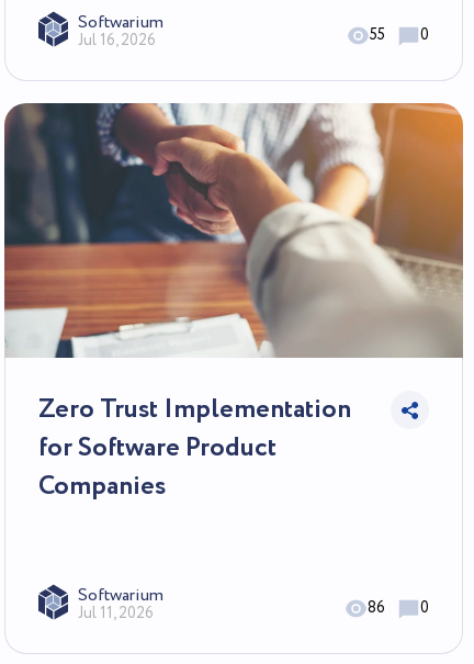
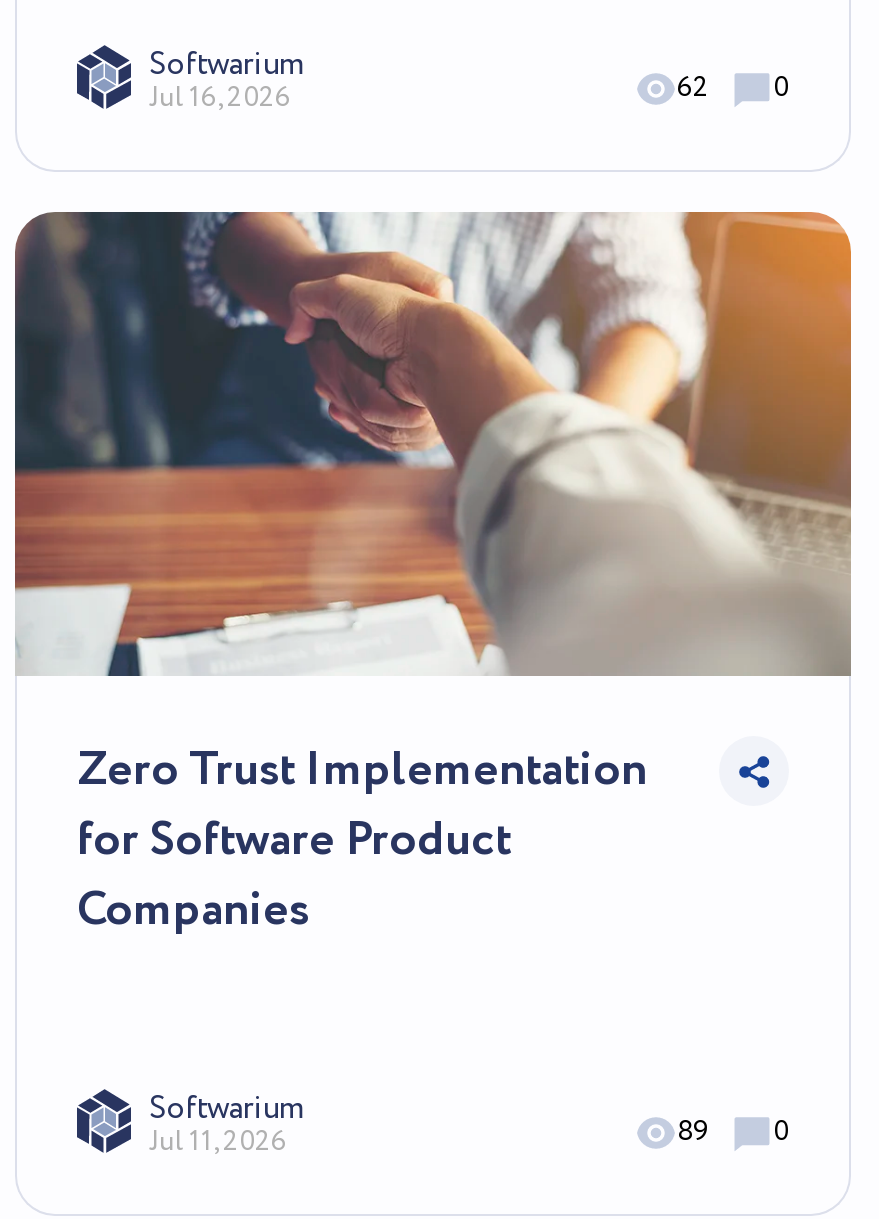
[370,24,429,46] 55 0 -> [677,68,789,108] 62 0
[368,597,429,619] 86 0 -> [677,1113,789,1153] 89 0

